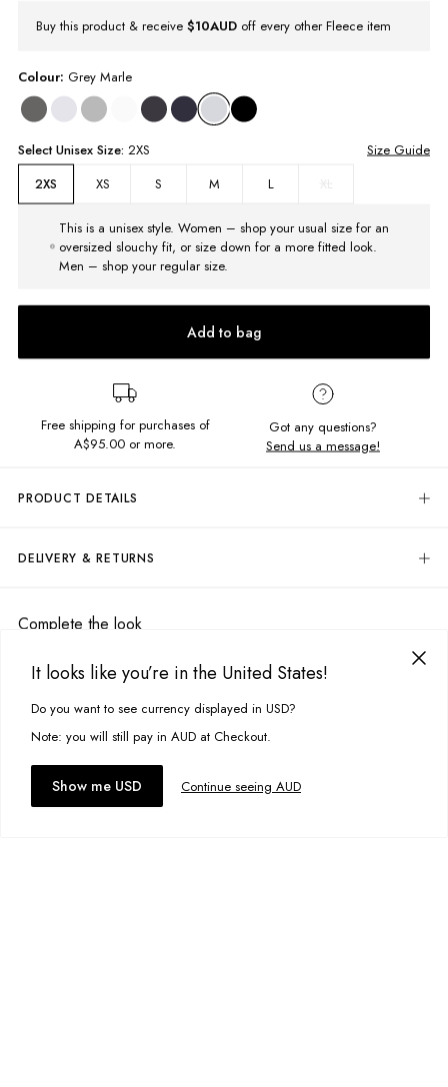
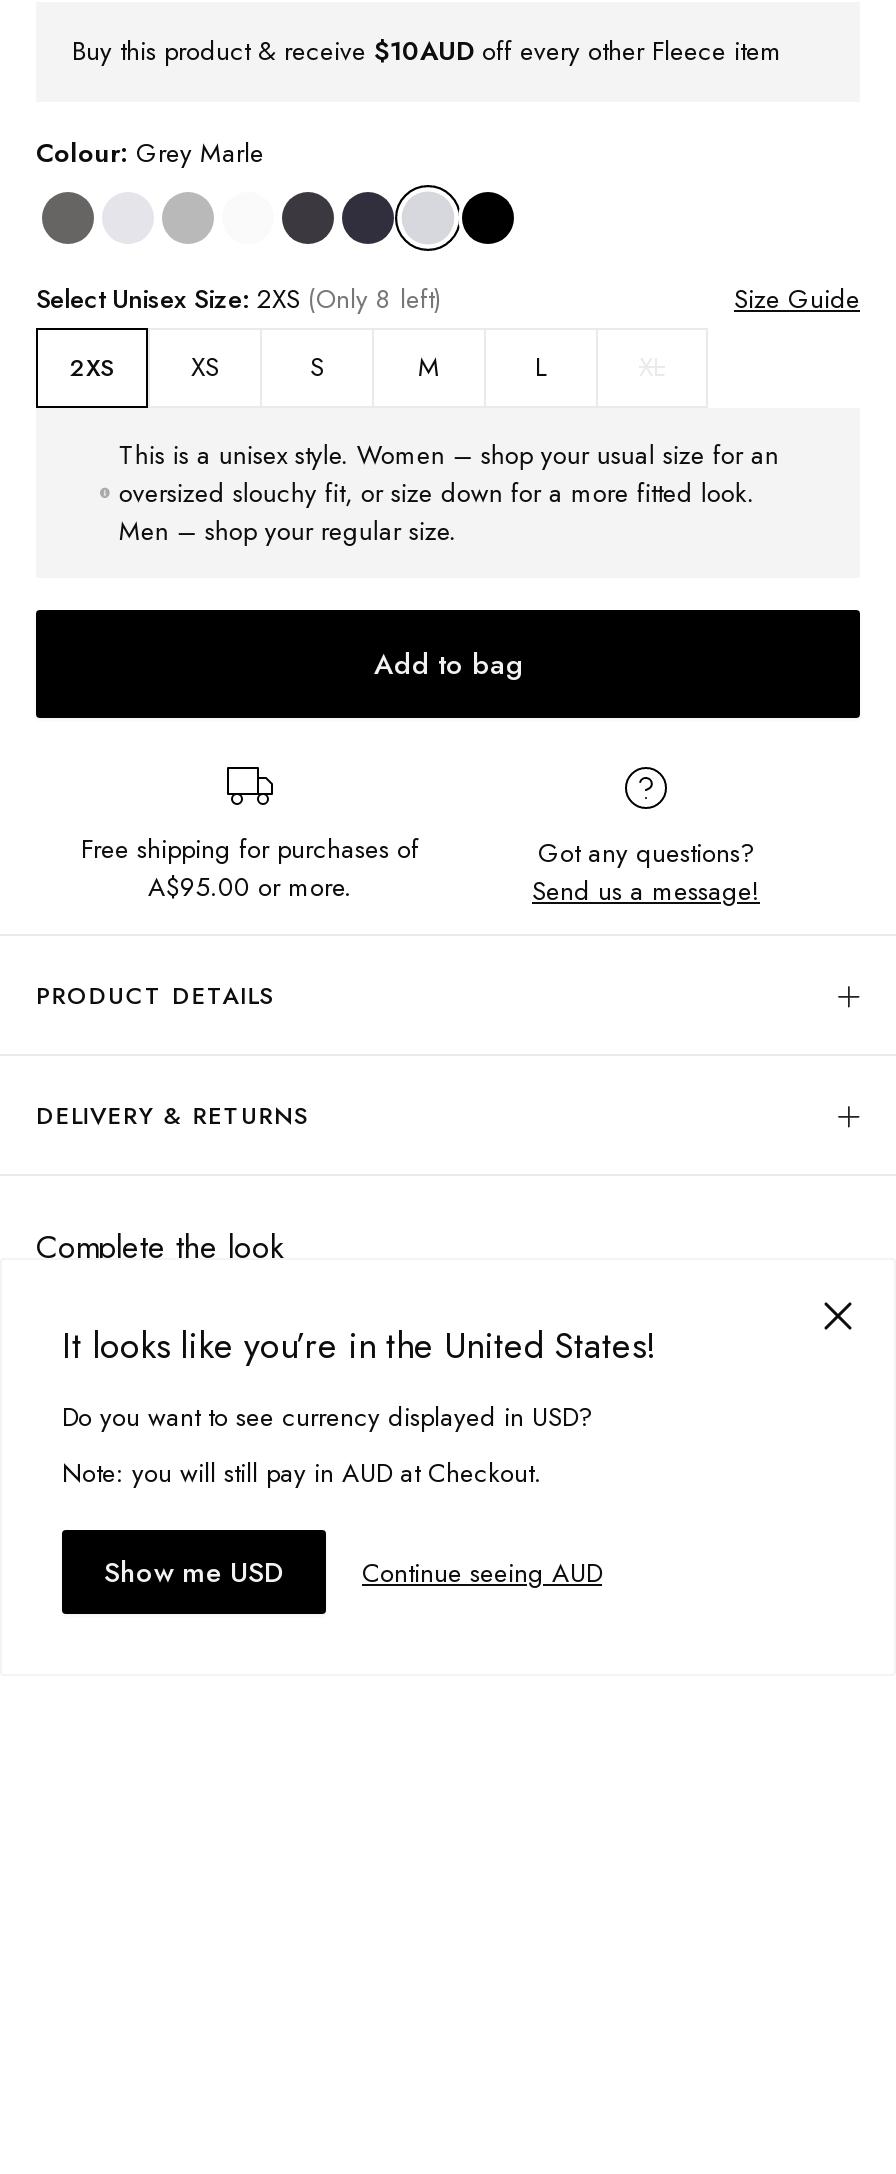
[18,139,150,158] Select Unisex Size: 2XS -> [36,279,442,317] Select Unisex Size: 2XS (Only 8 left)

